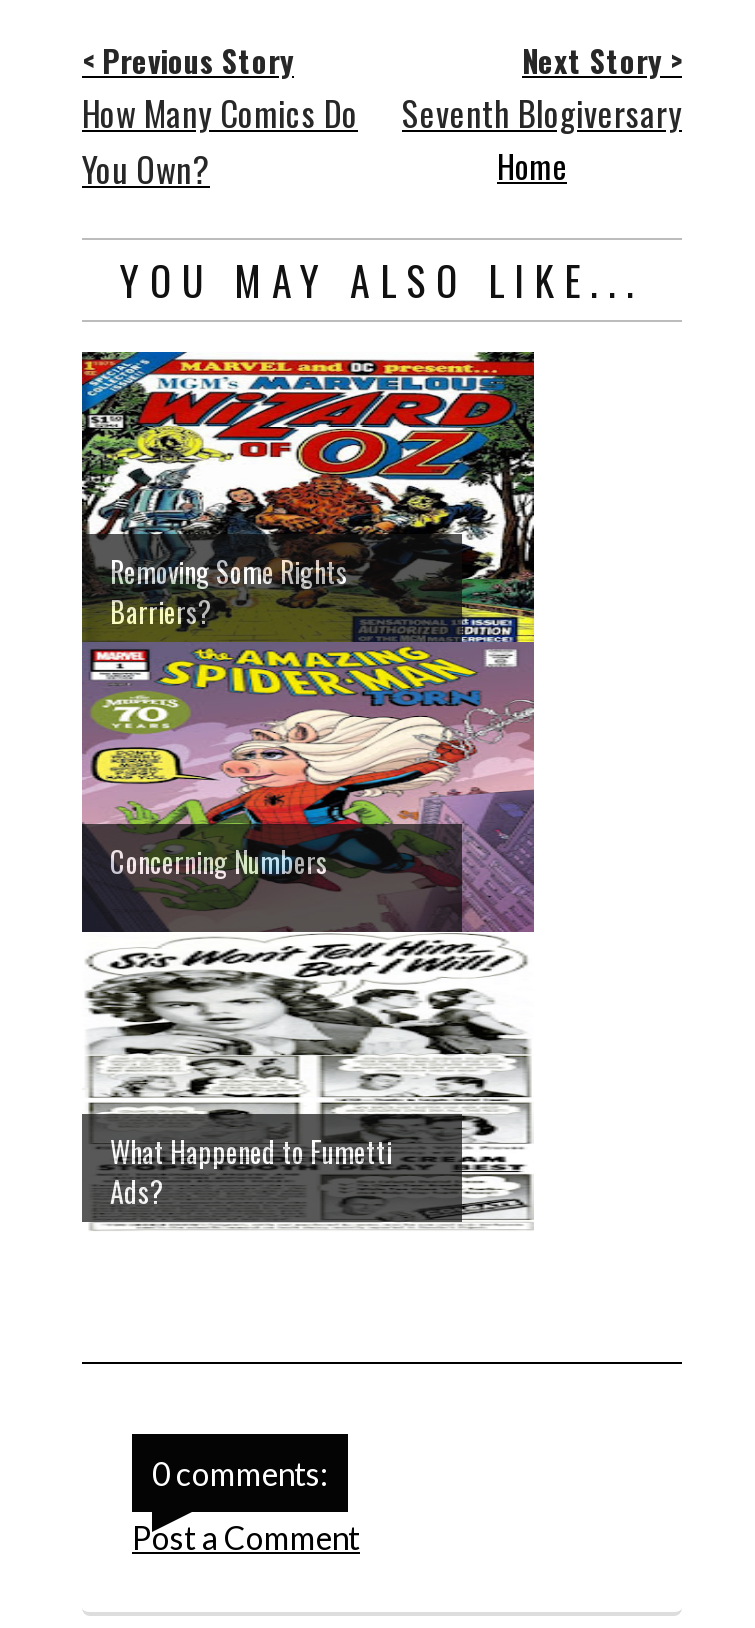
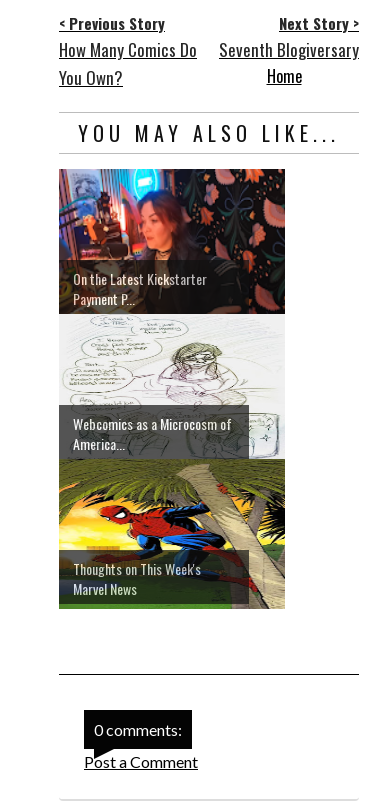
[80,350,536,1232] [image] | Removing Some Rights | Barriers? -> [58,168,286,610] [image] | On the Latest Kickstarter | Payment P...
[110,839,328,881] Concerning Numbers -> [73,413,232,454] Webcomics as a Microcosm of | America...
[110,1129,392,1211] What Happened to Fumetti | Ads? -> [73,558,201,599] Thoughts on This Week's | Marvel News

